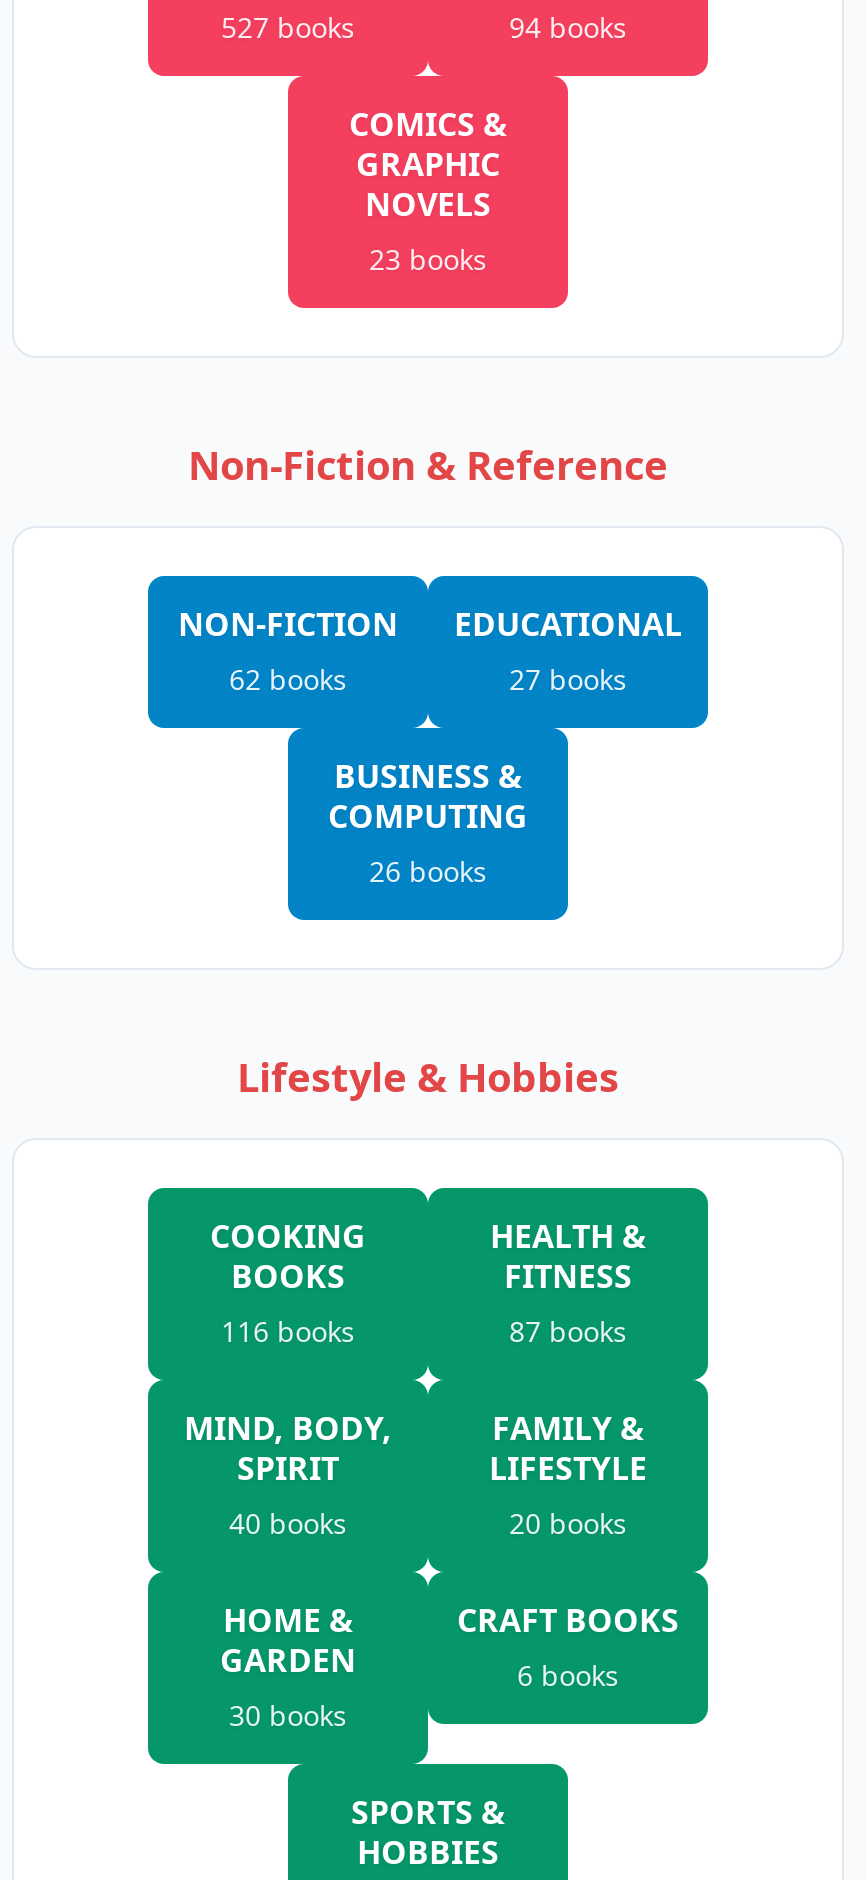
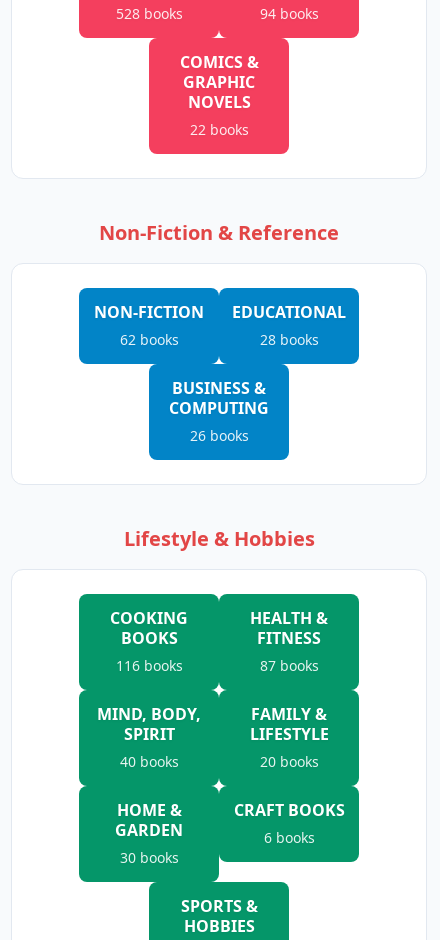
[221,7,355,45] 527 books -> [115,4,182,23] 528 books
[369,239,487,277] 23 books -> [189,120,248,139] 22 books
[509,659,627,697] 27 books -> [259,330,318,349] 28 books

